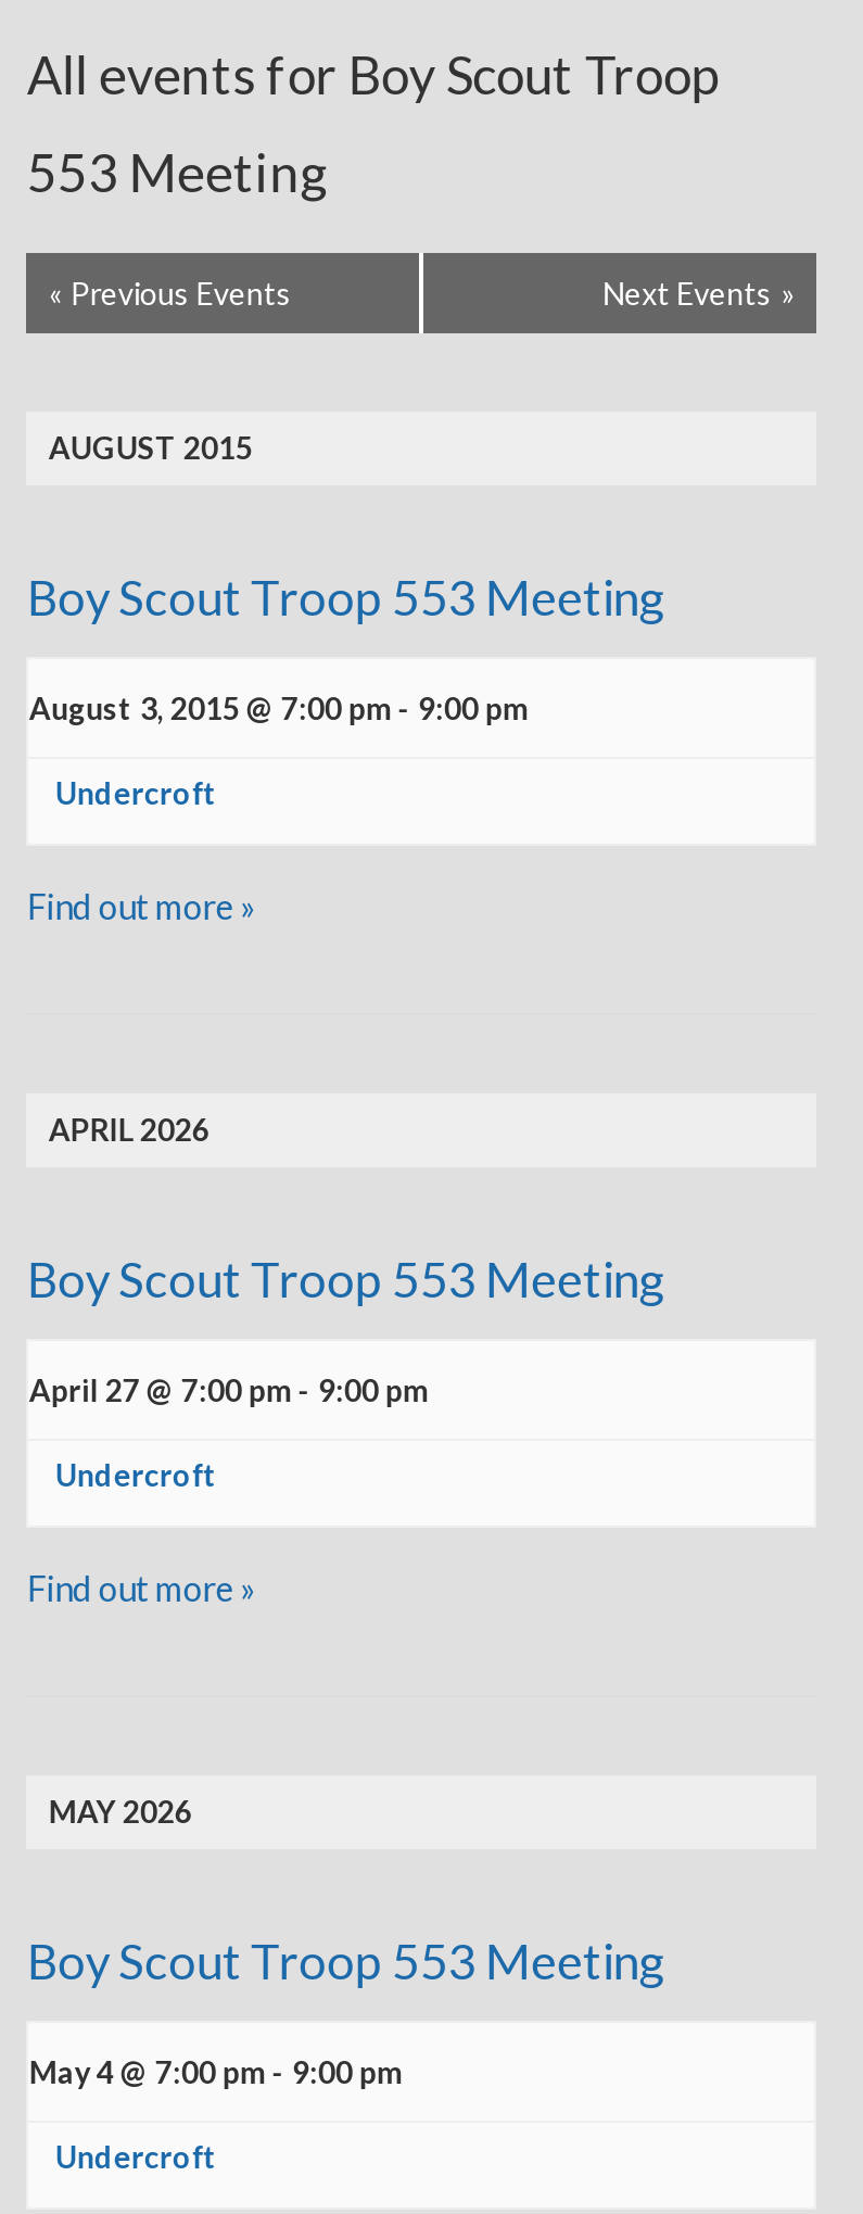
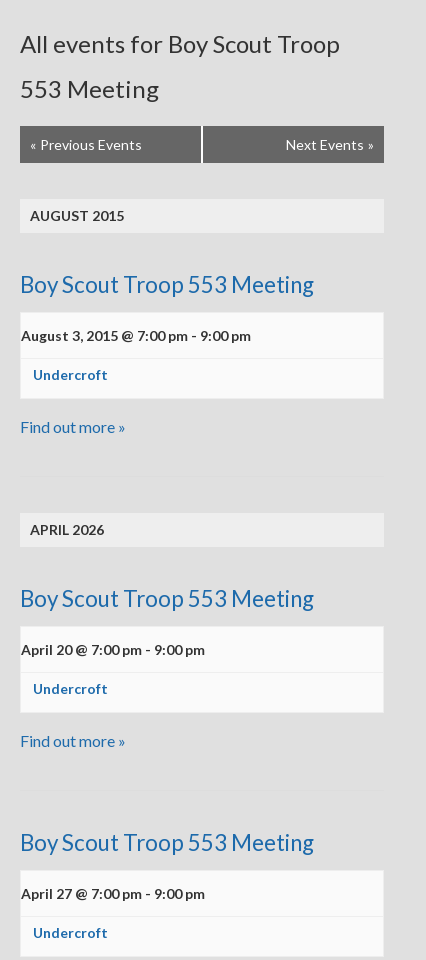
[29,1371,429,1408] April 27 @ 7:00 pm - 9:00 pm -> [21,641,205,658] April 20 @ 7:00 pm - 9:00 pm
[49,1793,192,1830] MAY 2026 -> none
[29,2053,403,2090] May 4 @ 7:00 pm - 9:00 pm -> [21,885,205,902] April 27 @ 7:00 pm - 9:00 pm

